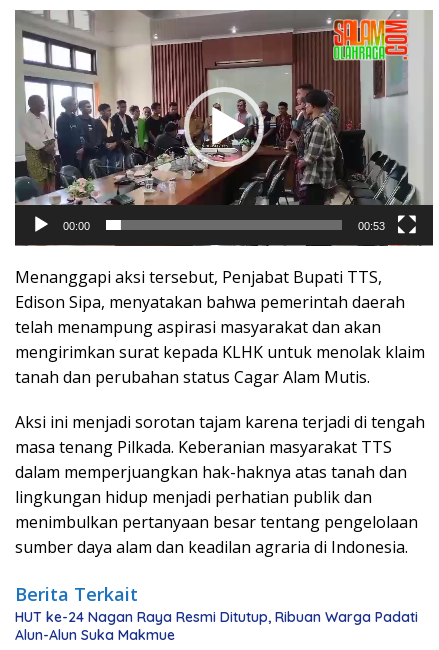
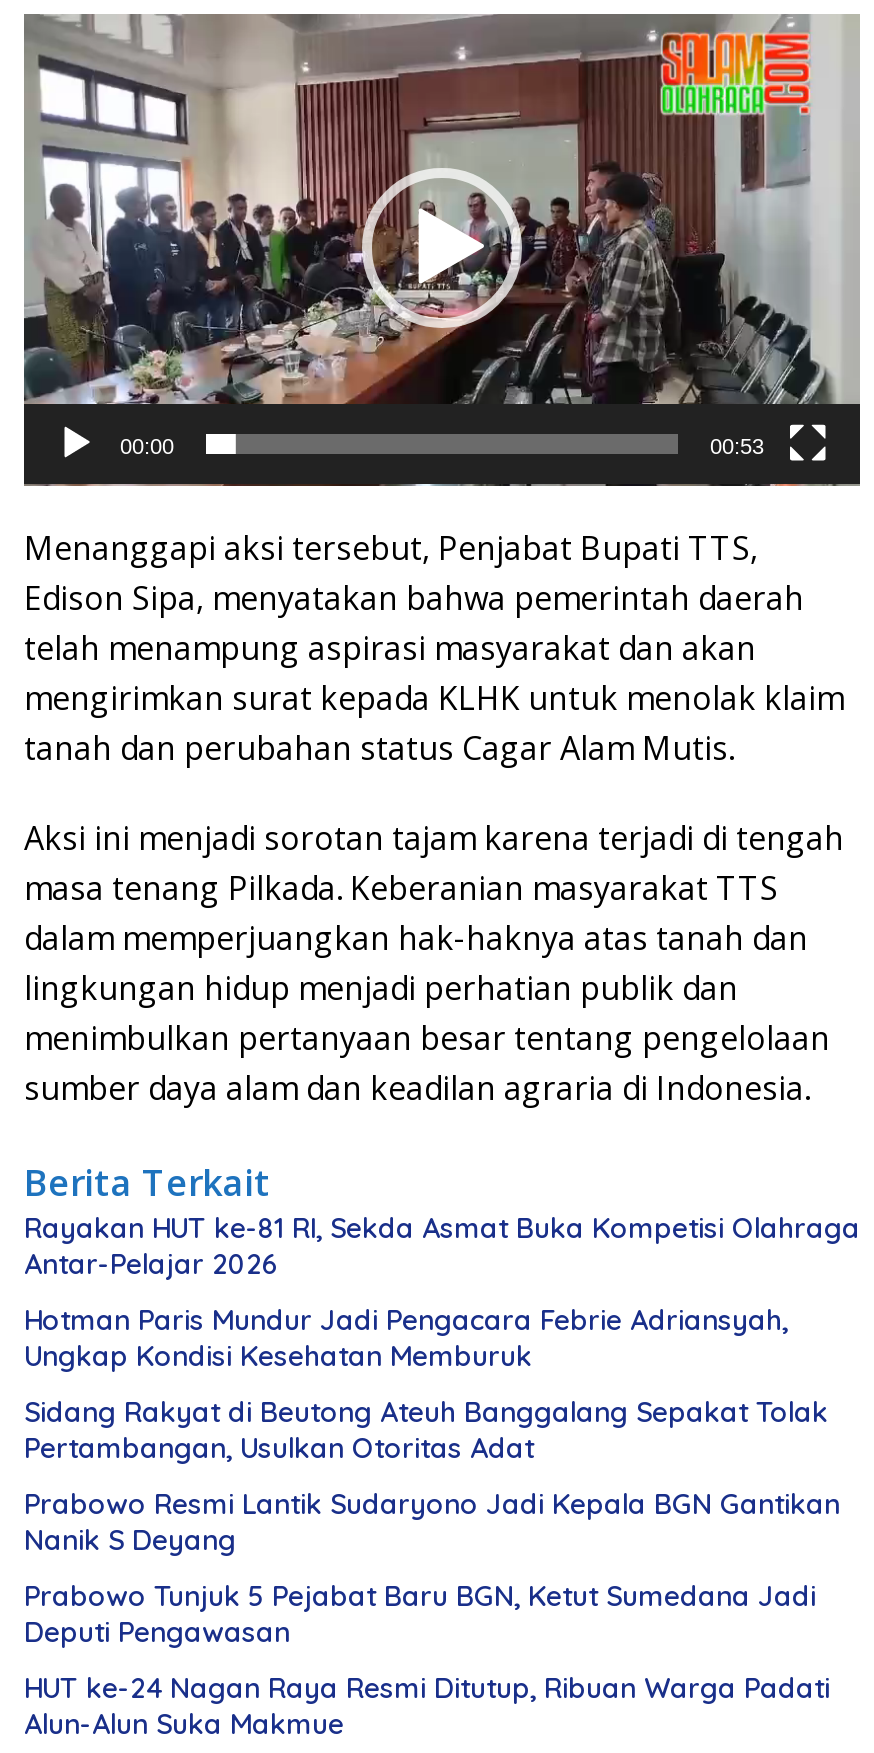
none -> [24,1210,860,1650] Rayakan HUT ke-81 RI, Sekda Asmat Buka Kompetisi Olahraga | Antar-Pelajar 2026 | Hotman Paris Mundur Jadi Pengacara Febrie Adriansyah, | Ungkap Kondisi Kesehatan Memburuk | Sidang Rakyat di Beutong Ateuh Banggalang Sepakat Tolak | Pertambangan, Usulkan Otoritas Adat | Prabowo Resmi Lantik Sudaryono Jadi Kepala BGN Gantikan | Nanik S Deyang | Prabowo Tunjuk 5 Pejabat Baru BGN, Ketut Sumedana Jadi | Deputi Pengawasan

